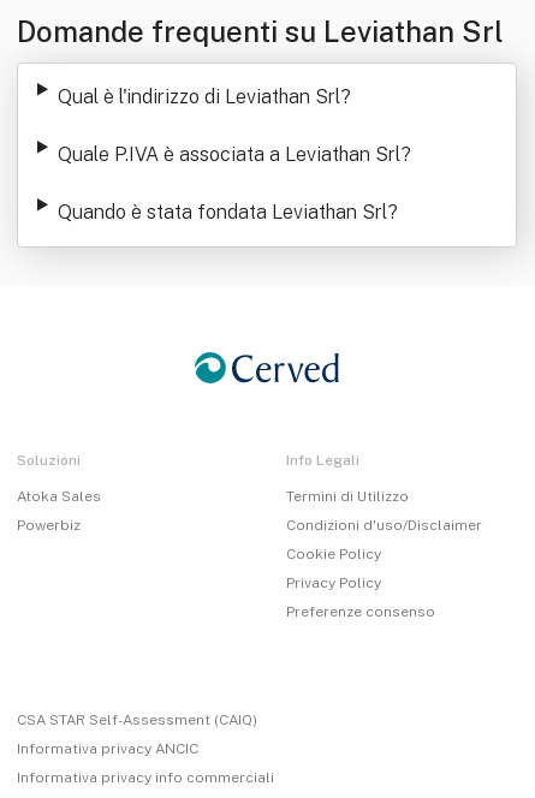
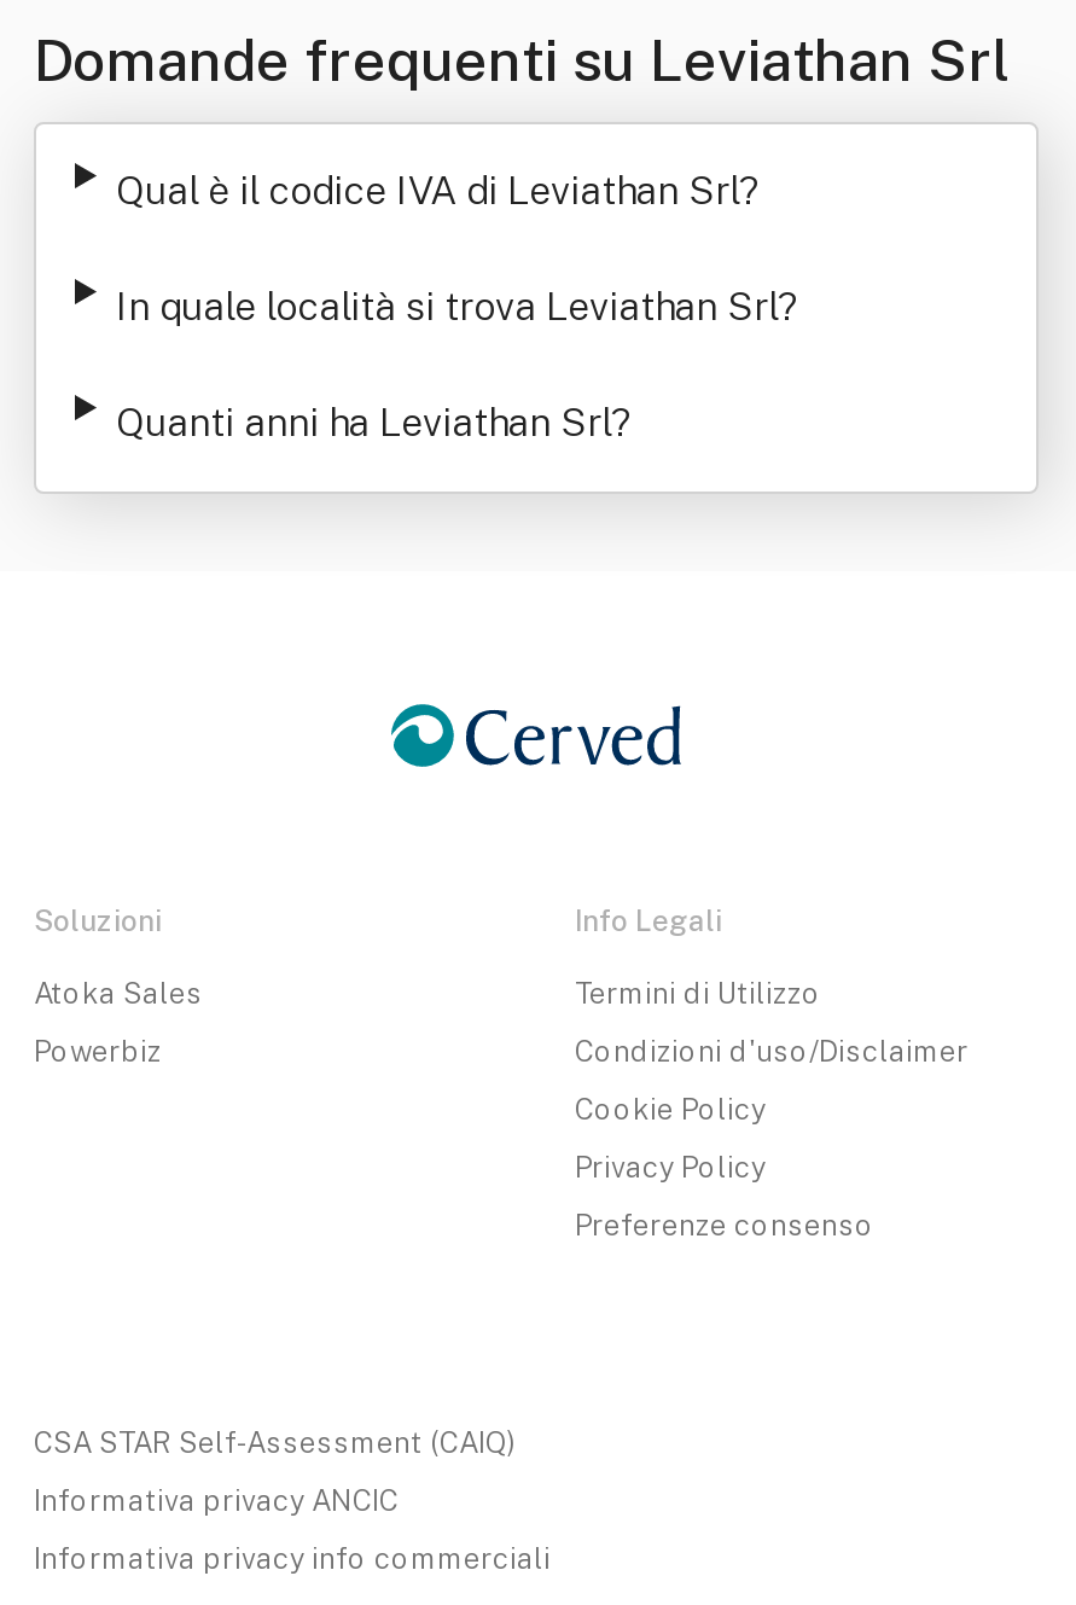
[58,85,351,108] Qual è l'indirizzo di Leviathan Srl? -> [116,168,761,214] Qual è il codice IVA di Leviathan Srl?
[58,143,411,166] Quale P.IVA è associata a Leviathan Srl? -> [116,284,799,330] In quale località si trova Leviathan Srl?
[58,201,398,224] Quando è stata fondata Leviathan Srl? -> [116,400,633,446] Quanti anni ha Leviathan Srl?

